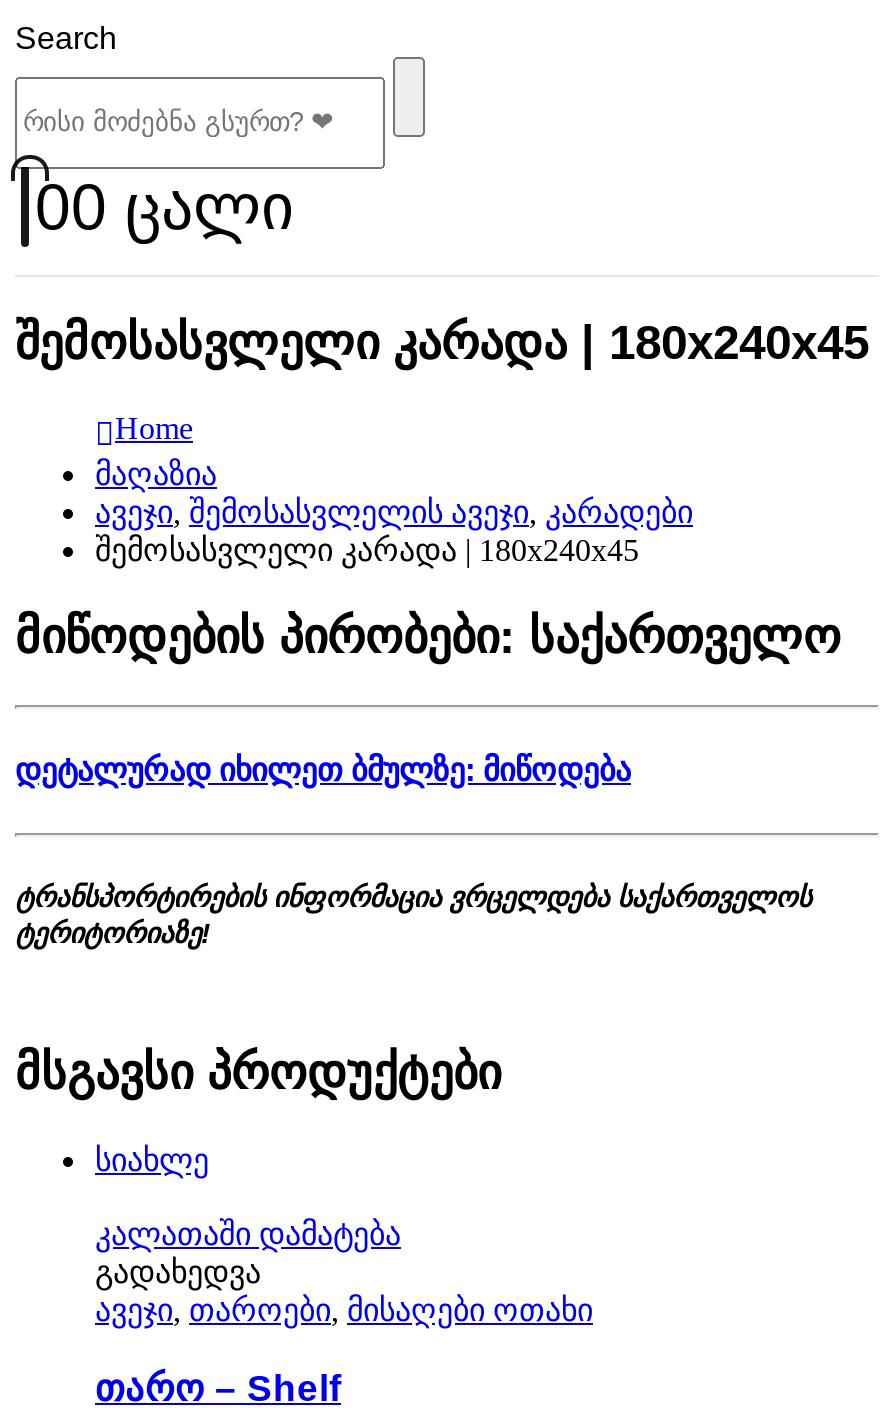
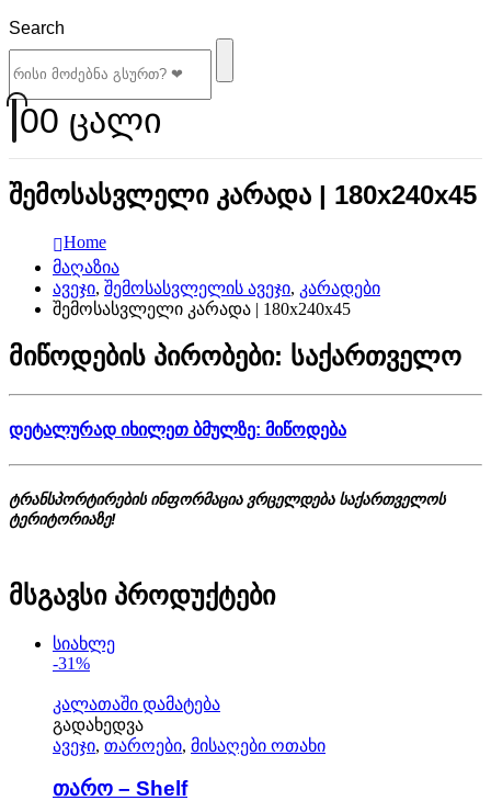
none -> [53,654,90,673] -31%

